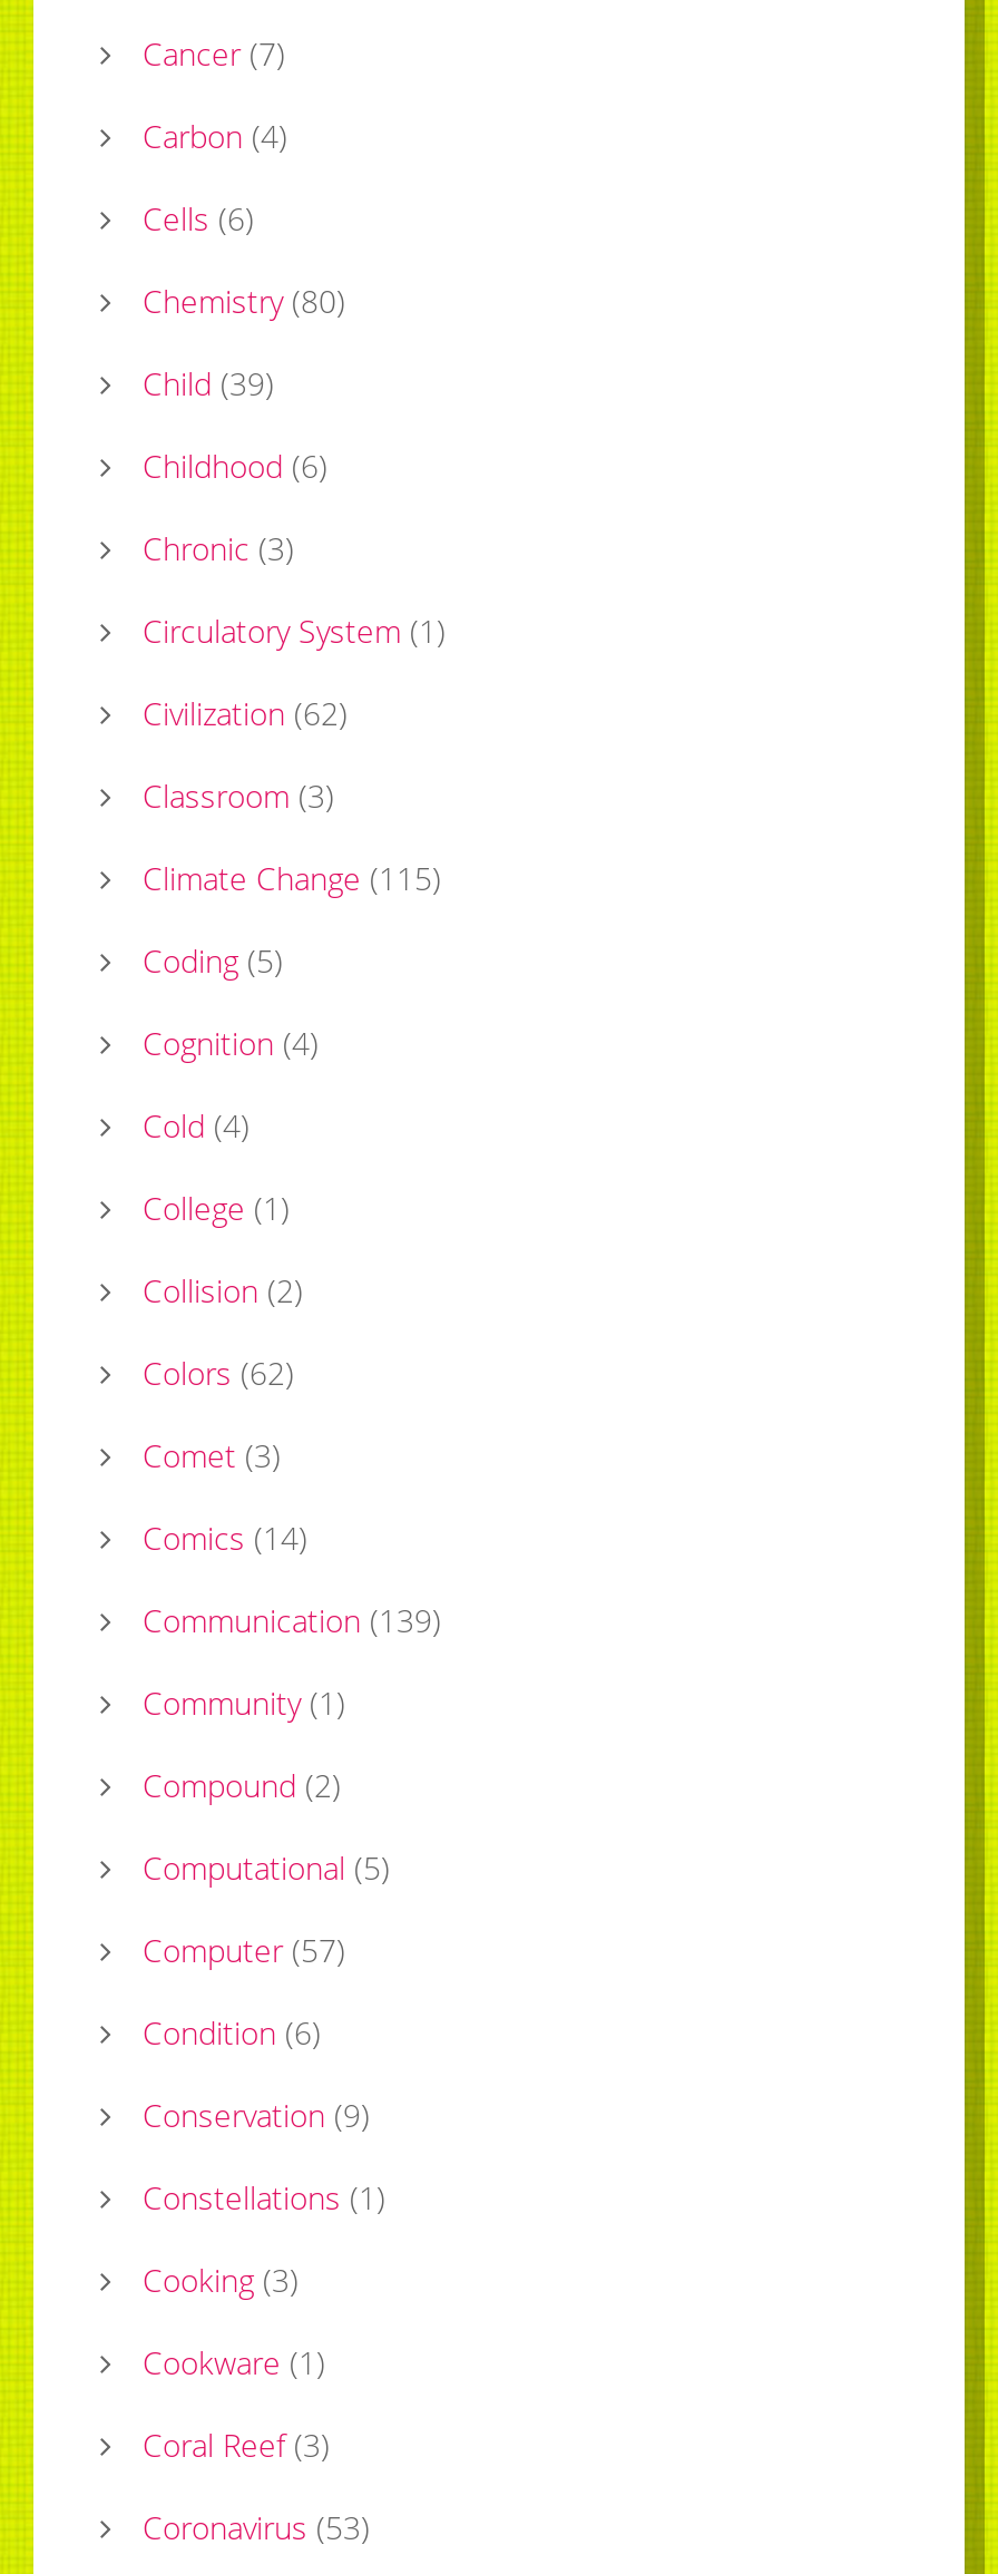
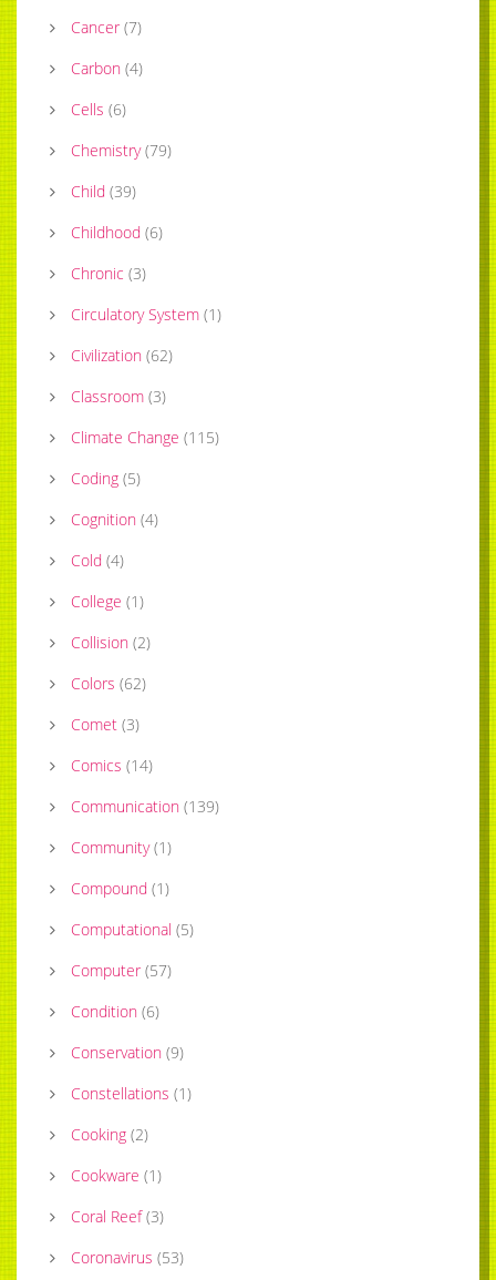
[143,280,345,322] Chemistry (80) -> [71,139,172,160] Chemistry (79)
[143,1764,341,1806] Compound (2) -> [71,877,169,898] Compound (1)
[143,2259,299,2301] Cooking (3) -> [71,1123,148,1144] Cooking (2)

